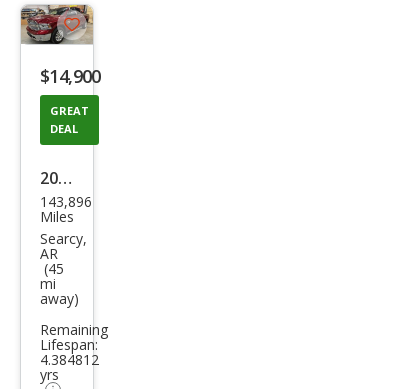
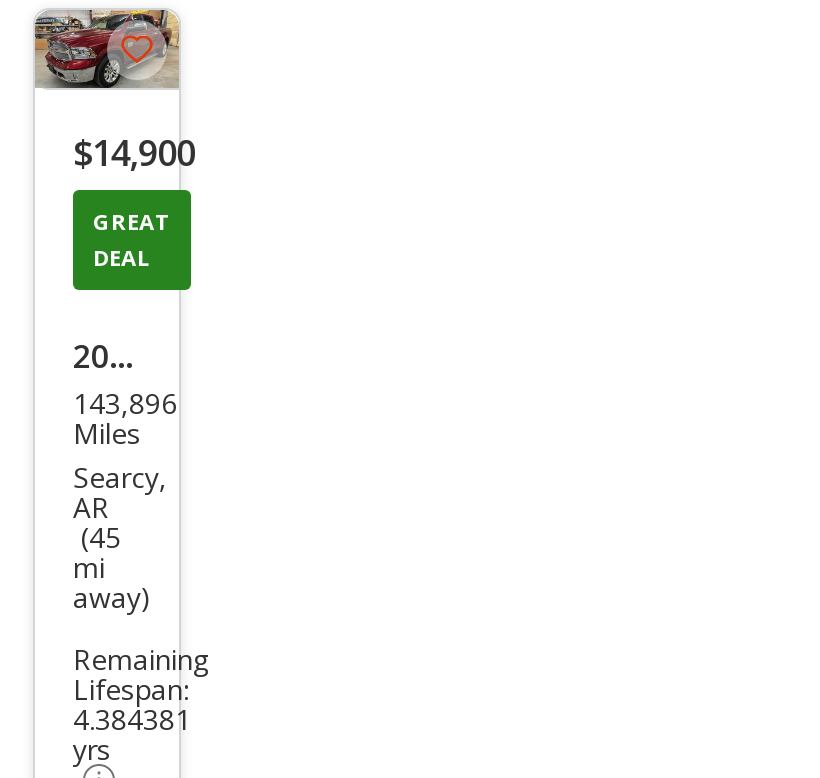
[40,350,99,369] 4.384812 -> [73,700,191,738] 4.384381

